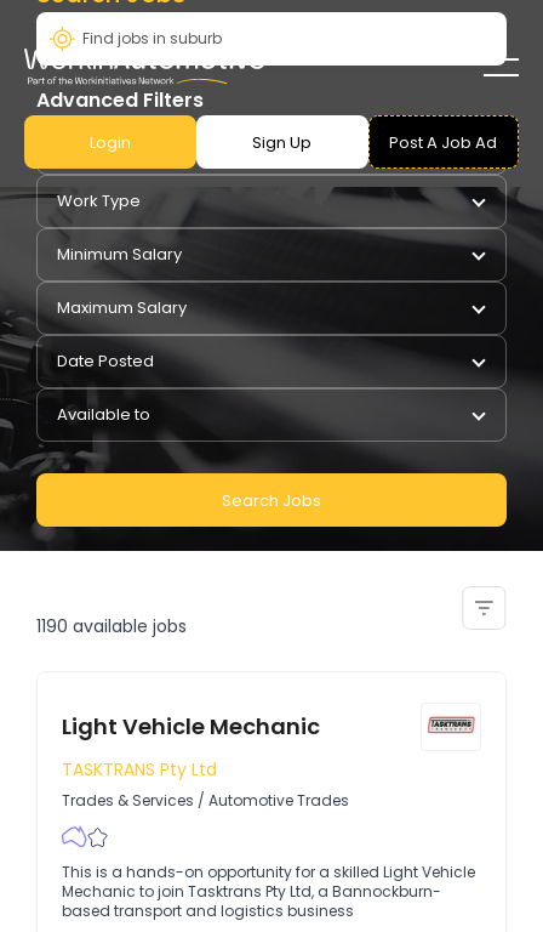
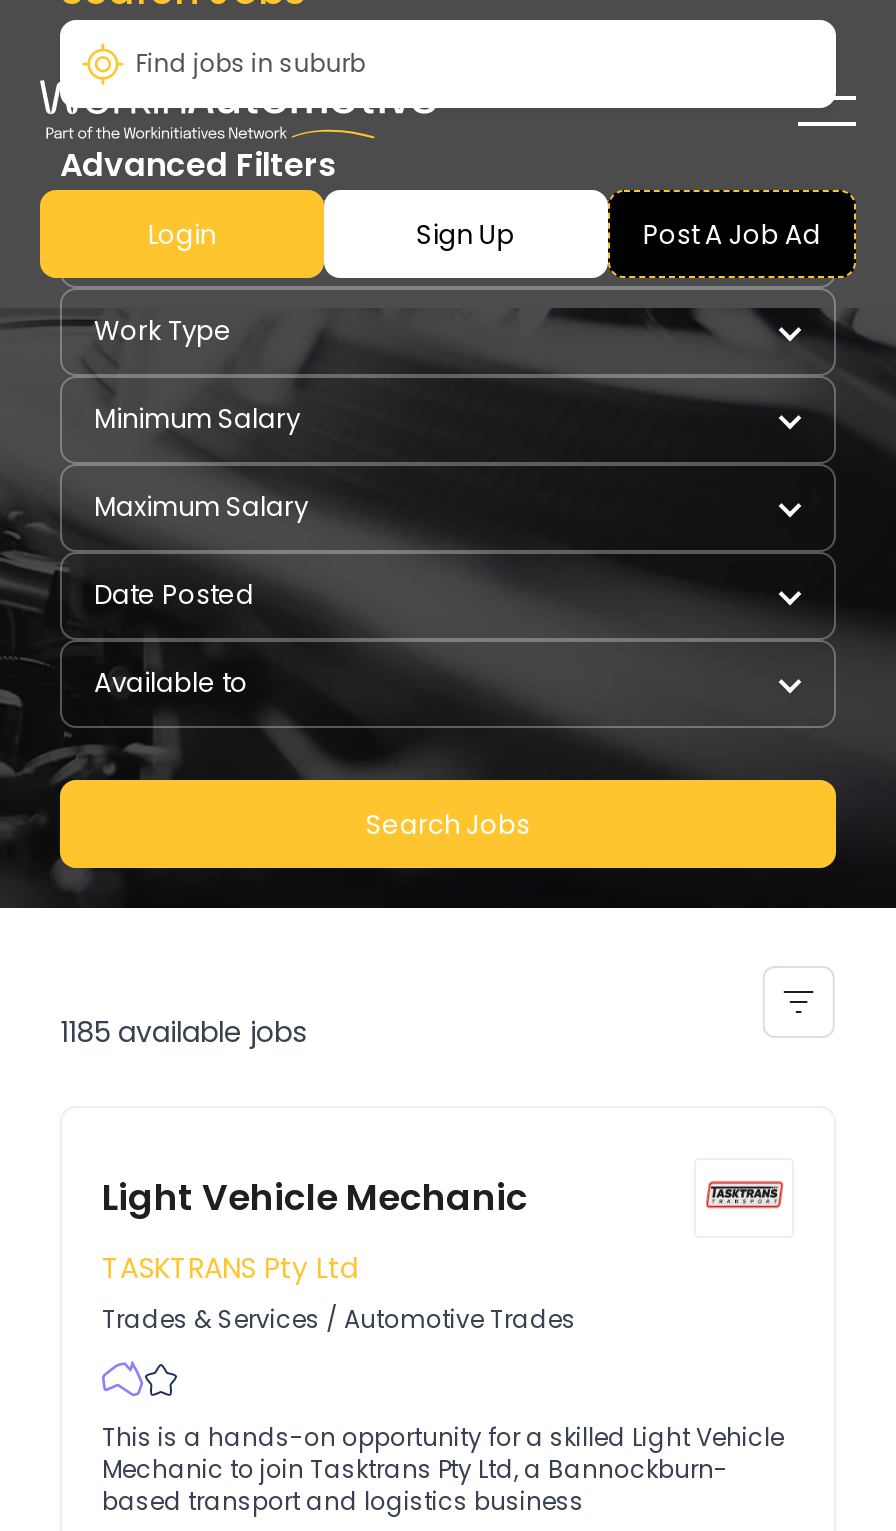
[36,614,187,638] 1190 available jobs -> [60,1012,306,1052] 1185 available jobs

